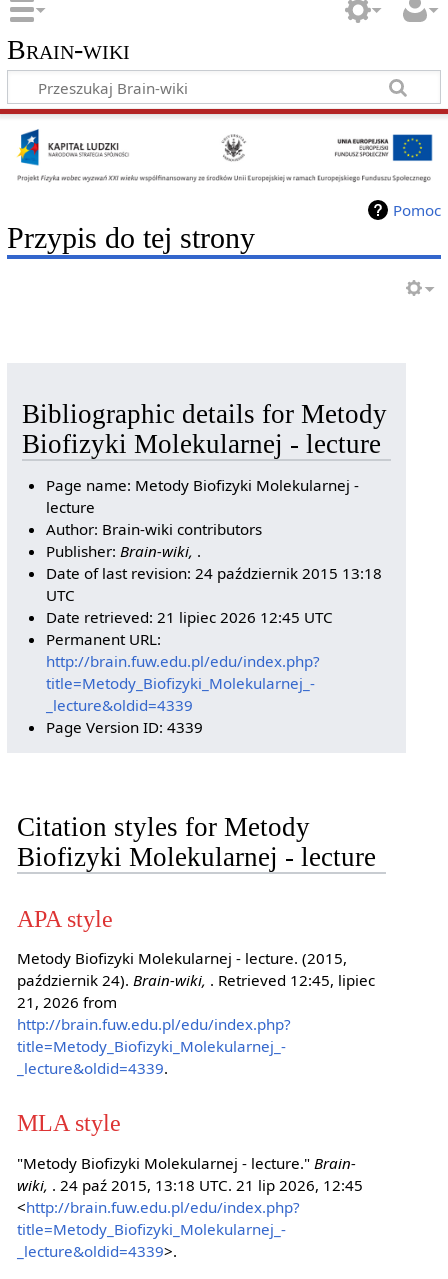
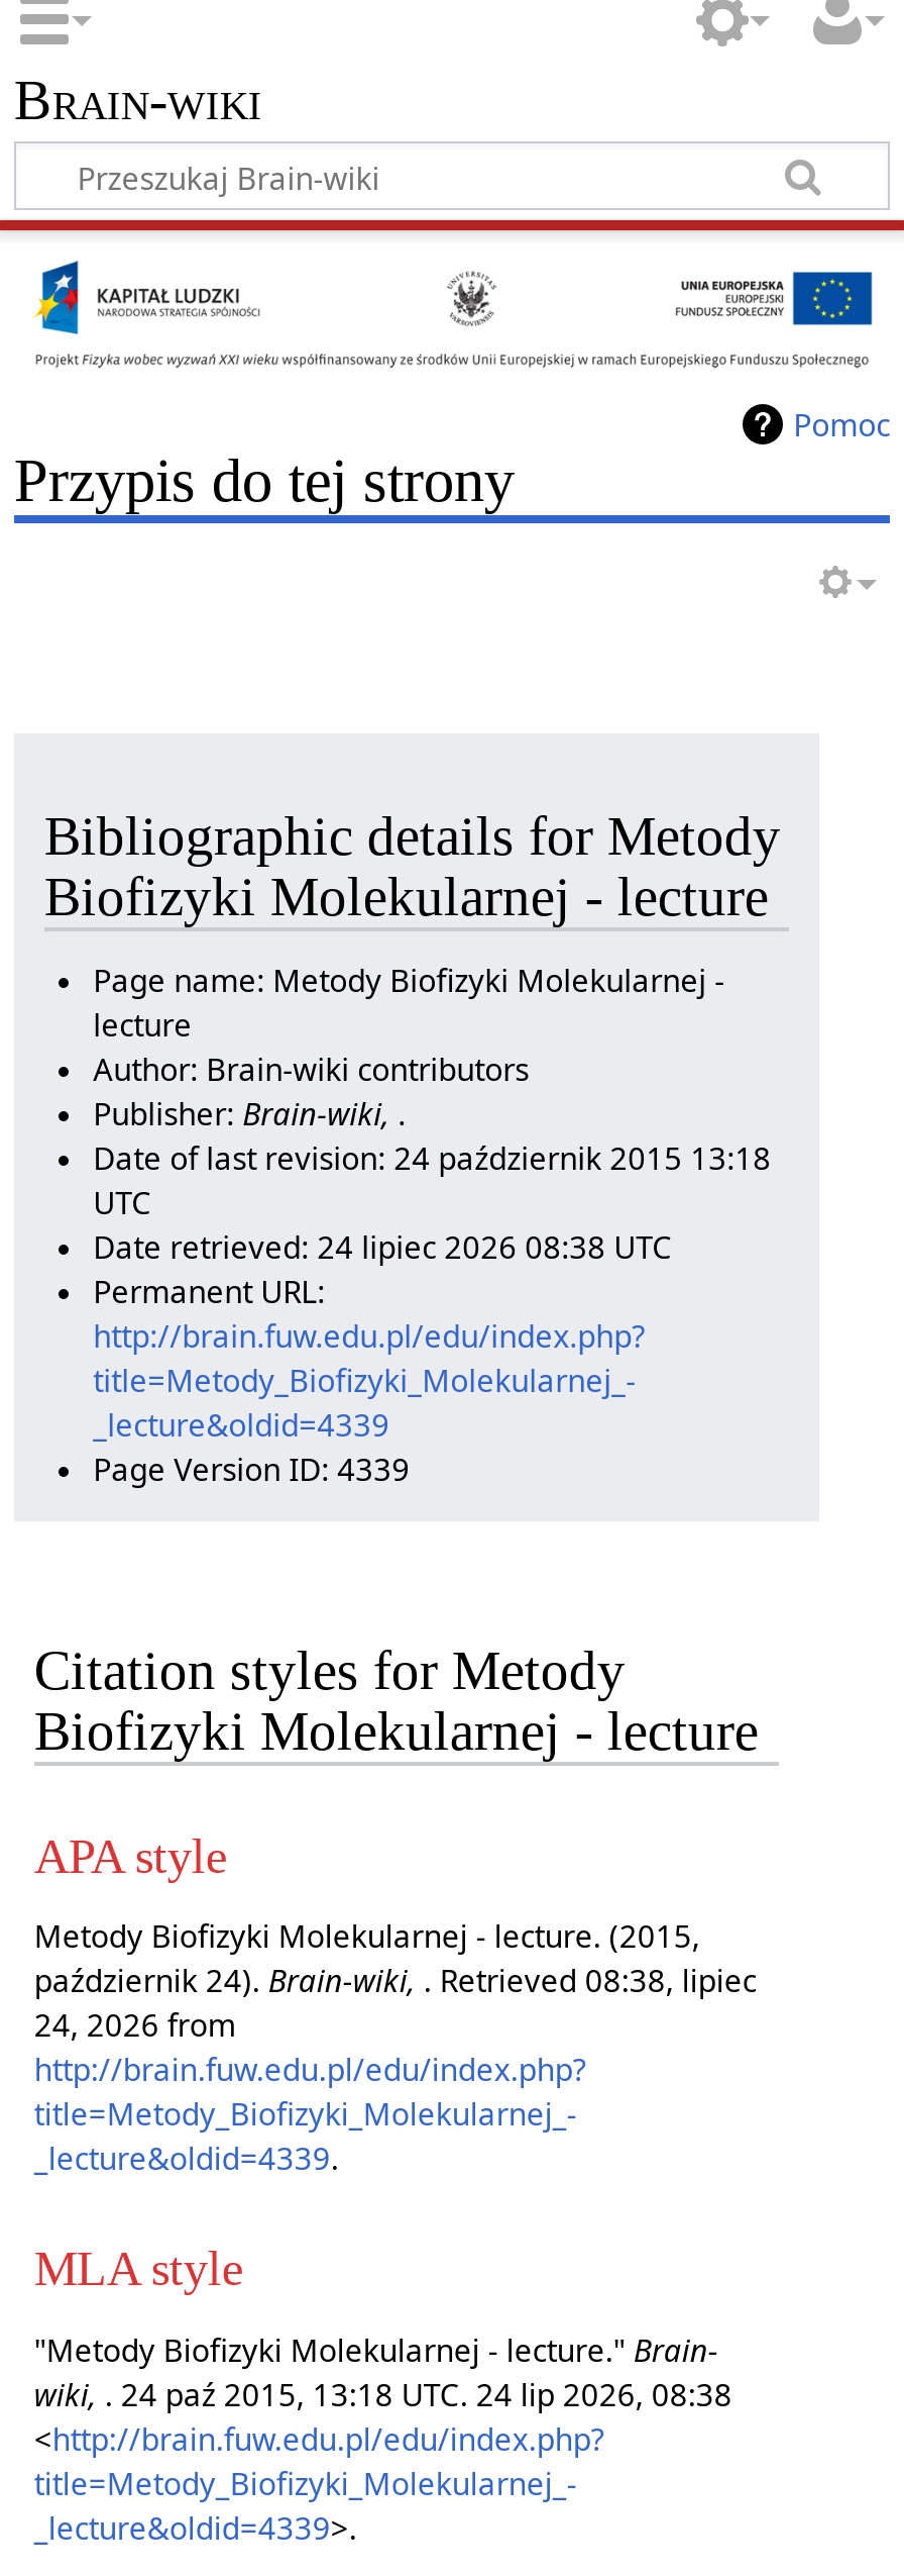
[46,607,333,627] Date retrieved: 21 lipiec 2026 12:45 UTC -> [93,1227,672,1267] Date retrieved: 24 lipiec 2026 08:38 UTC
[17,970,375,990] październik 24). Brain-wiki,. Retrieved 12:45, lipiec -> [34,1960,756,2000] październik 24). Brain-wiki,. Retrieved 08:38, lipiec
[17,992,117,1012] 21, 2026 from -> [34,2004,236,2044] 24, 2026 from
[17,1174,363,1194] wiki,. 24 paź 2015, 13:18 UTC. 21 lip 2026, 12:45 -> [34,2373,732,2413] wiki,. 24 paź 2015, 13:18 UTC. 24 lip 2026, 08:38

